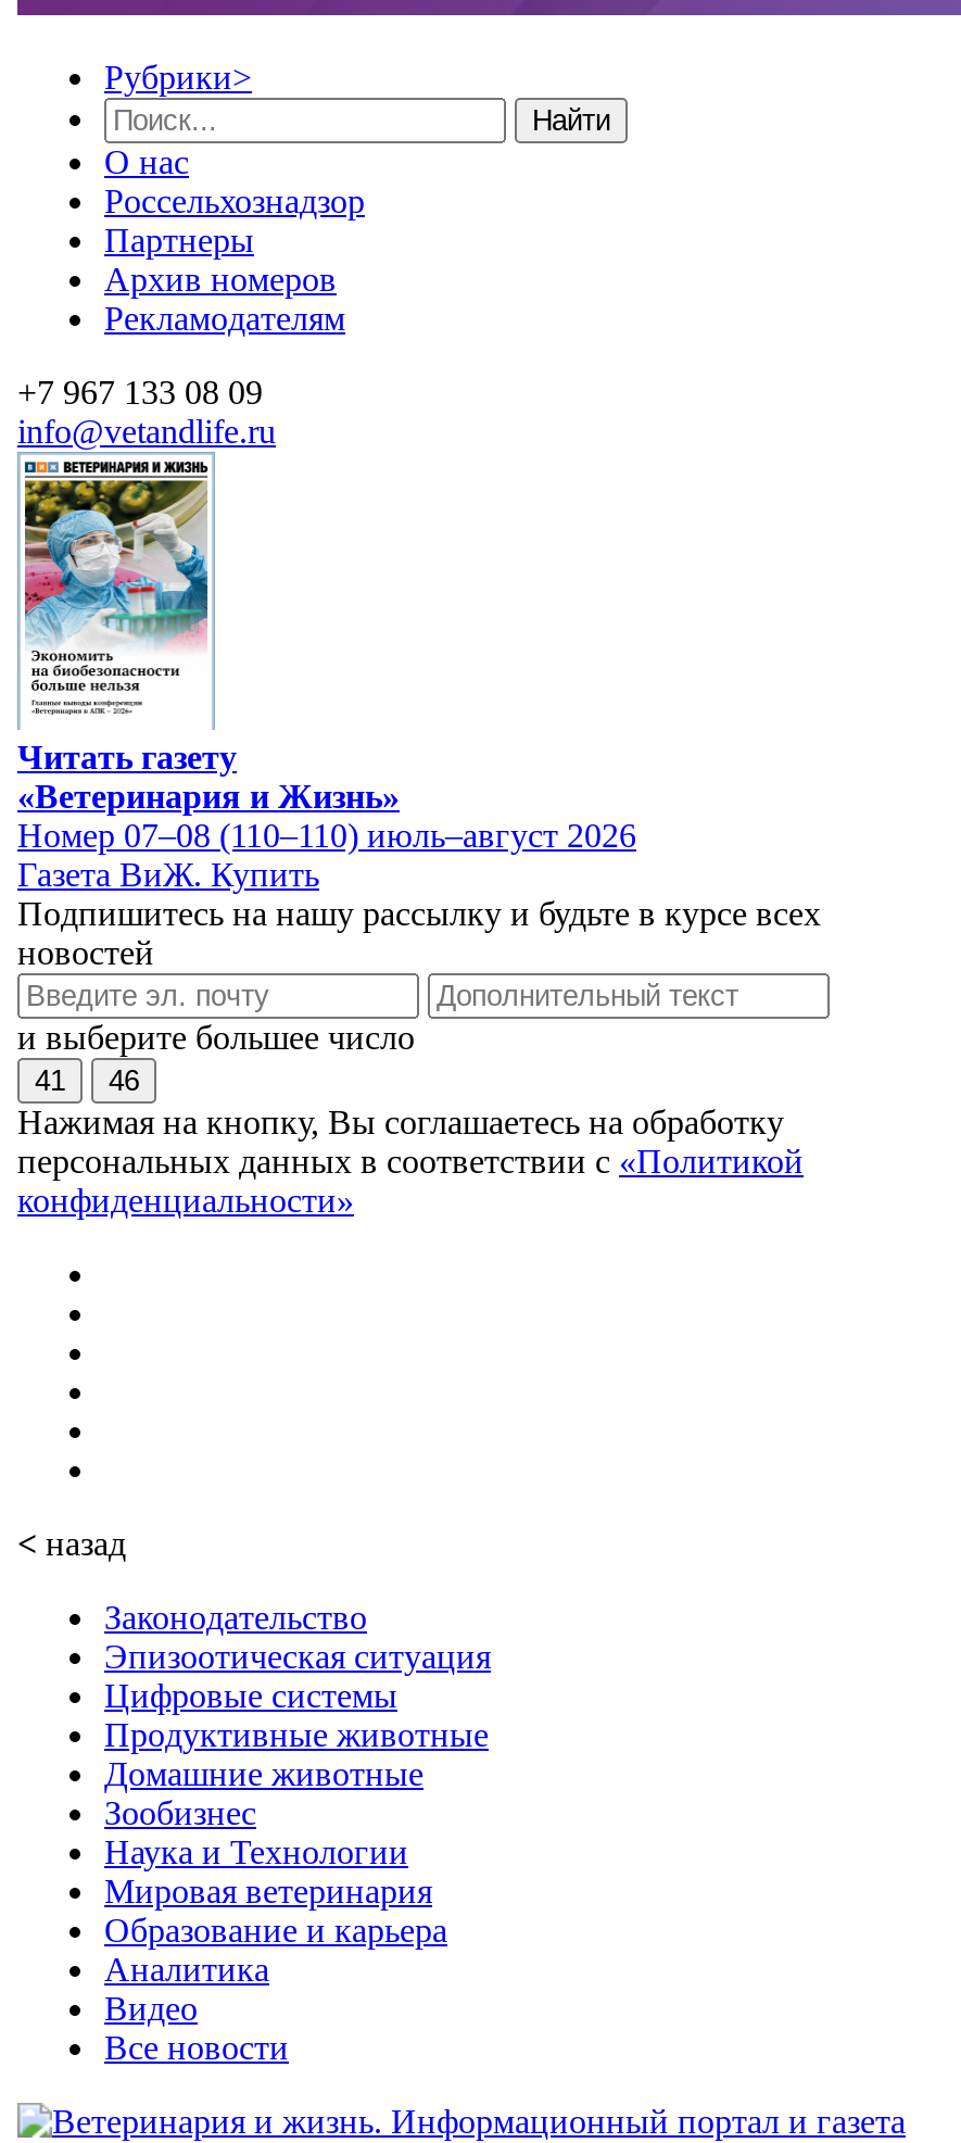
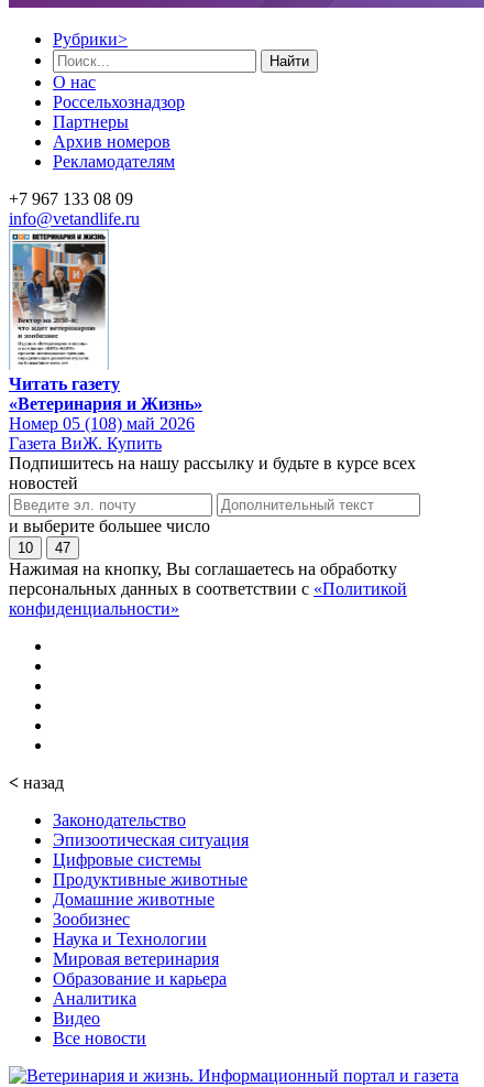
[22,478,208,719] [image] -> [12,242,107,366] [image]
[17,816,636,853] Номер 07–08 (110–110) июль–август 2026 -> [9,414,195,432] Номер 05 (108) май 2026
[35,1064,65,1096] 41 -> [18,539,33,556] 10
[109,1064,139,1096] 46 -> [55,539,70,556] 47

